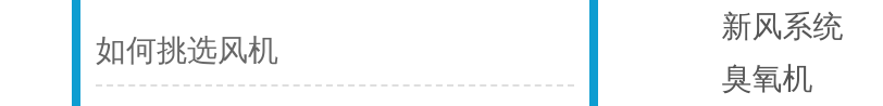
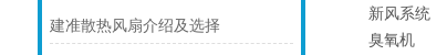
[96,35,278,67] 如何挑选风机 -> [50,18,220,34] 建准散热风扇介绍及选择

